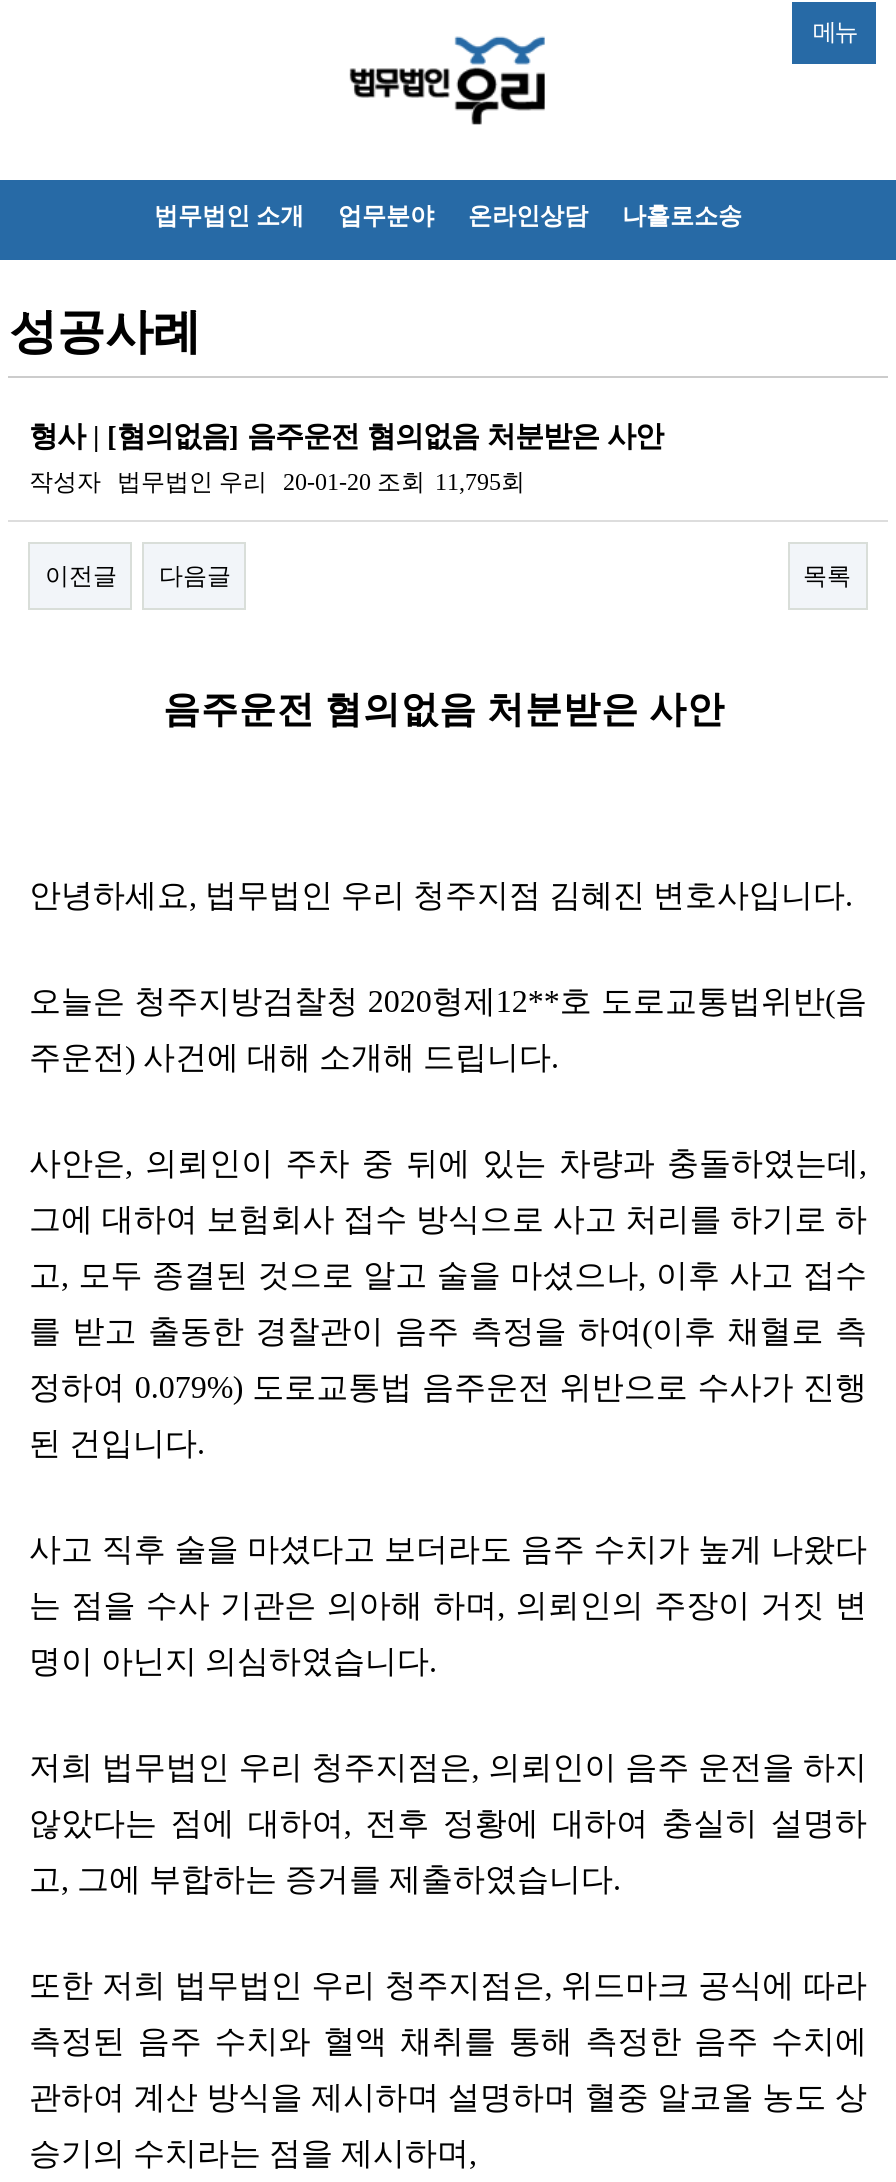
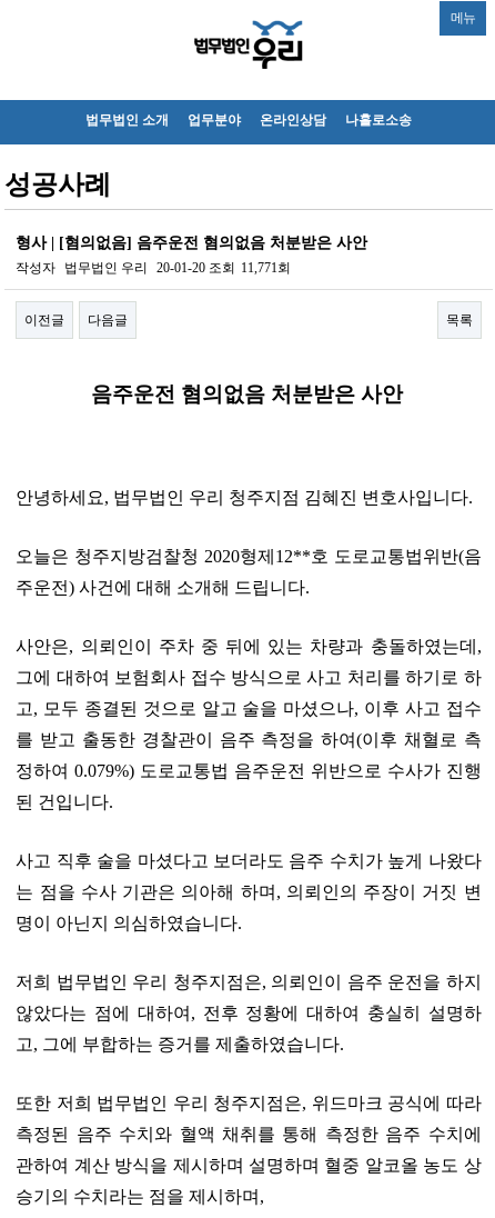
[29,469,525,497] 작성자 법무법인 우리 20-01-20 조회 11,795회 -> [16,260,291,276] 작성자 법무법인 우리 20-01-20 조회 11,771회

